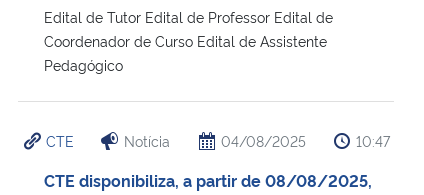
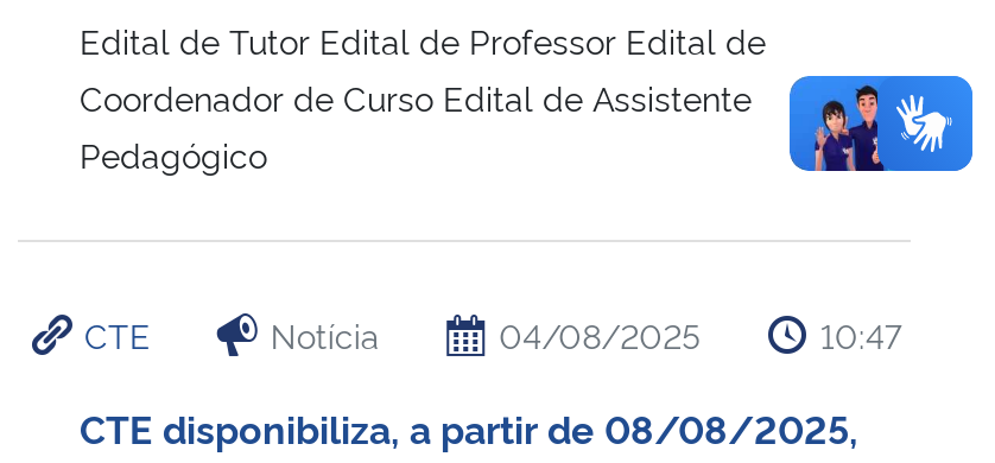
none -> [787,74,975,173] [image]

